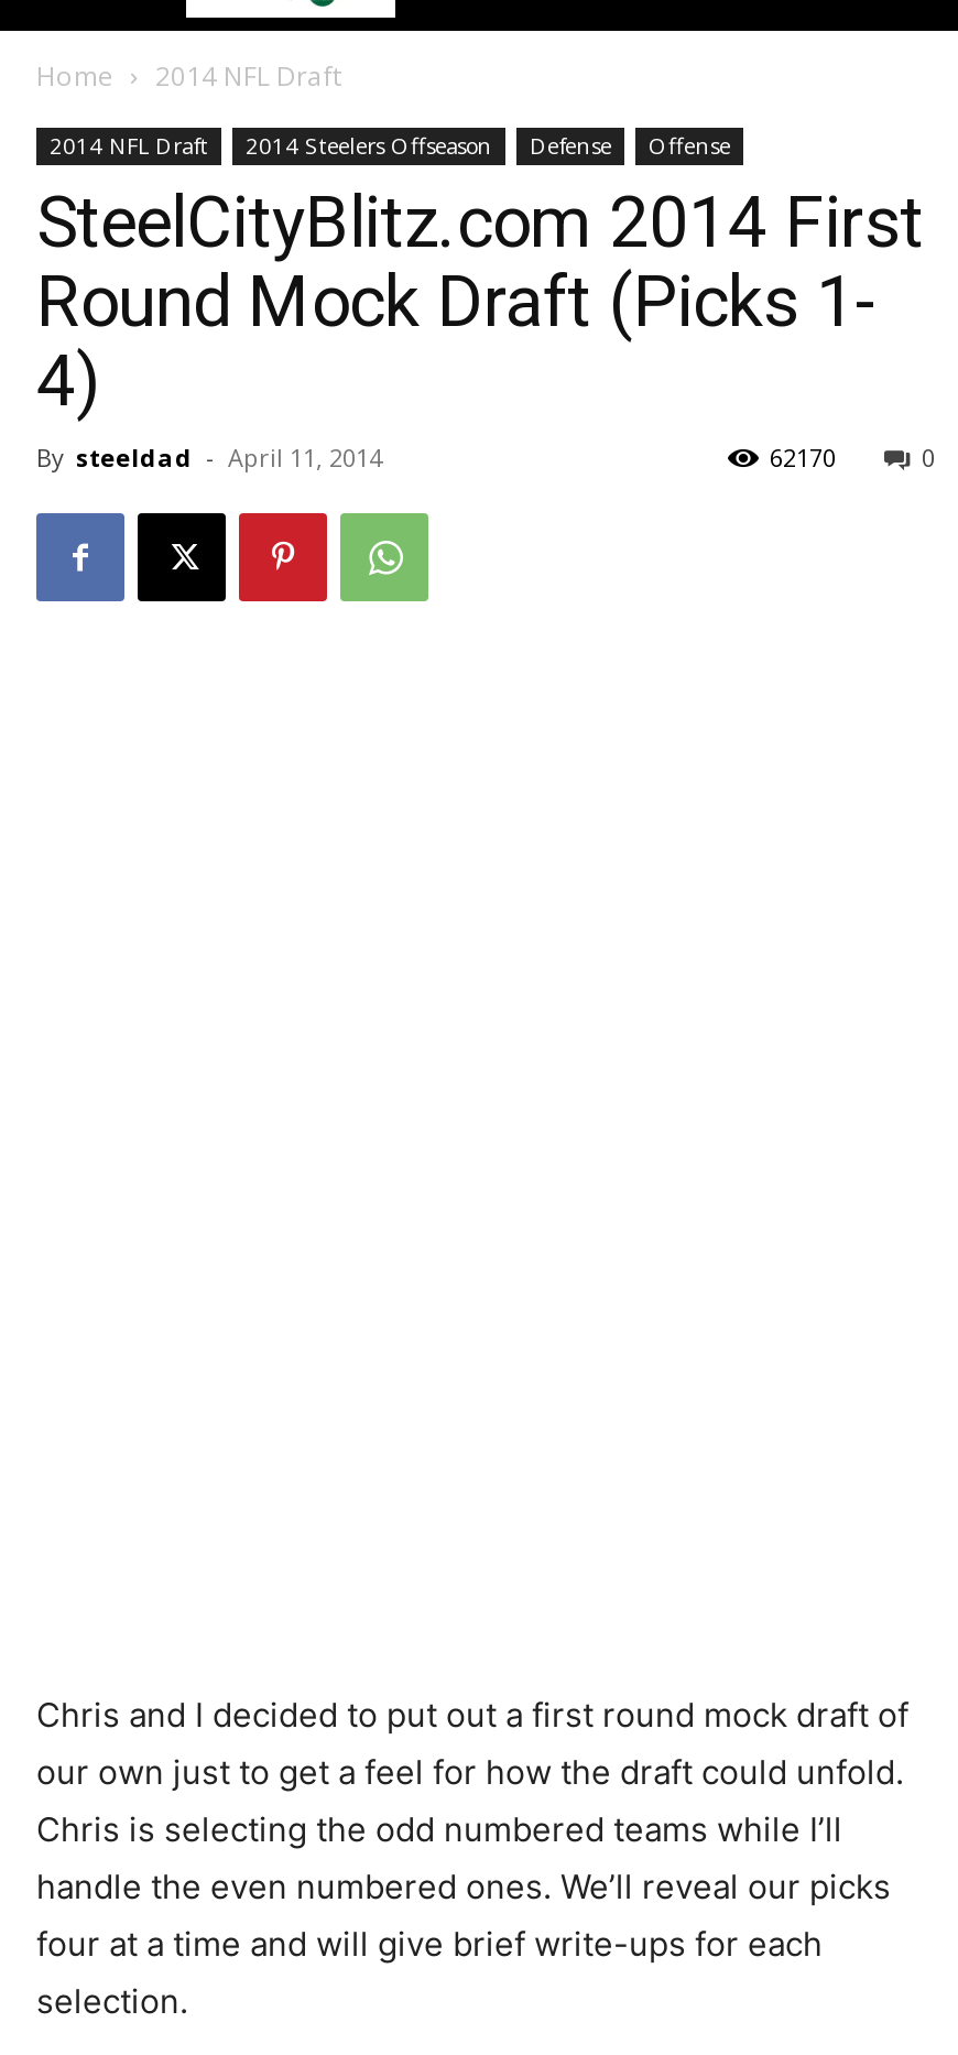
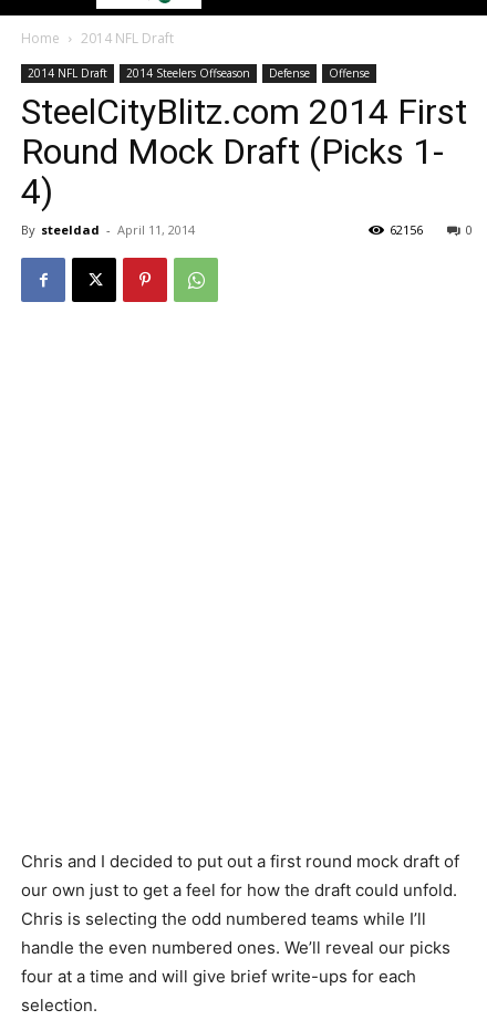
[770,441,836,474] 62170 -> [390,221,423,238] 62156

